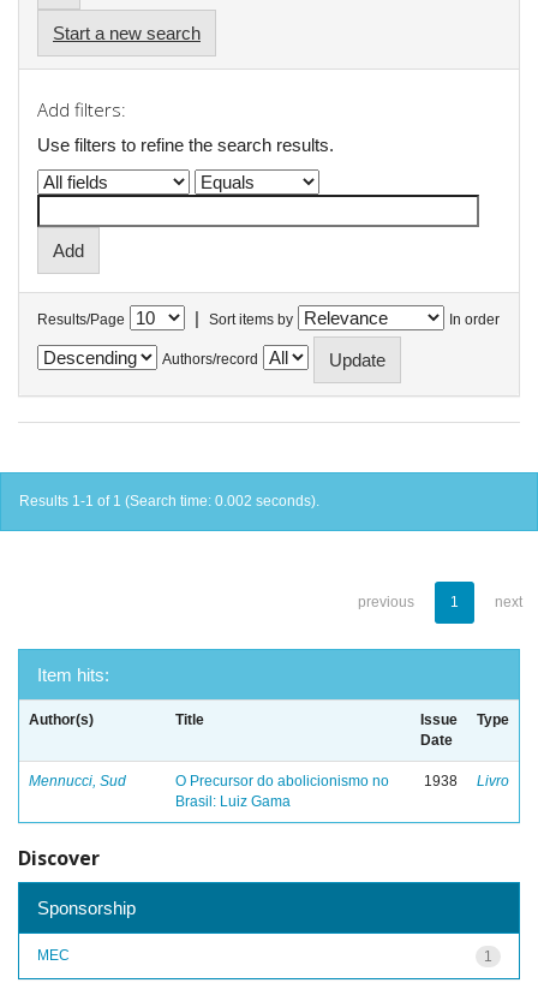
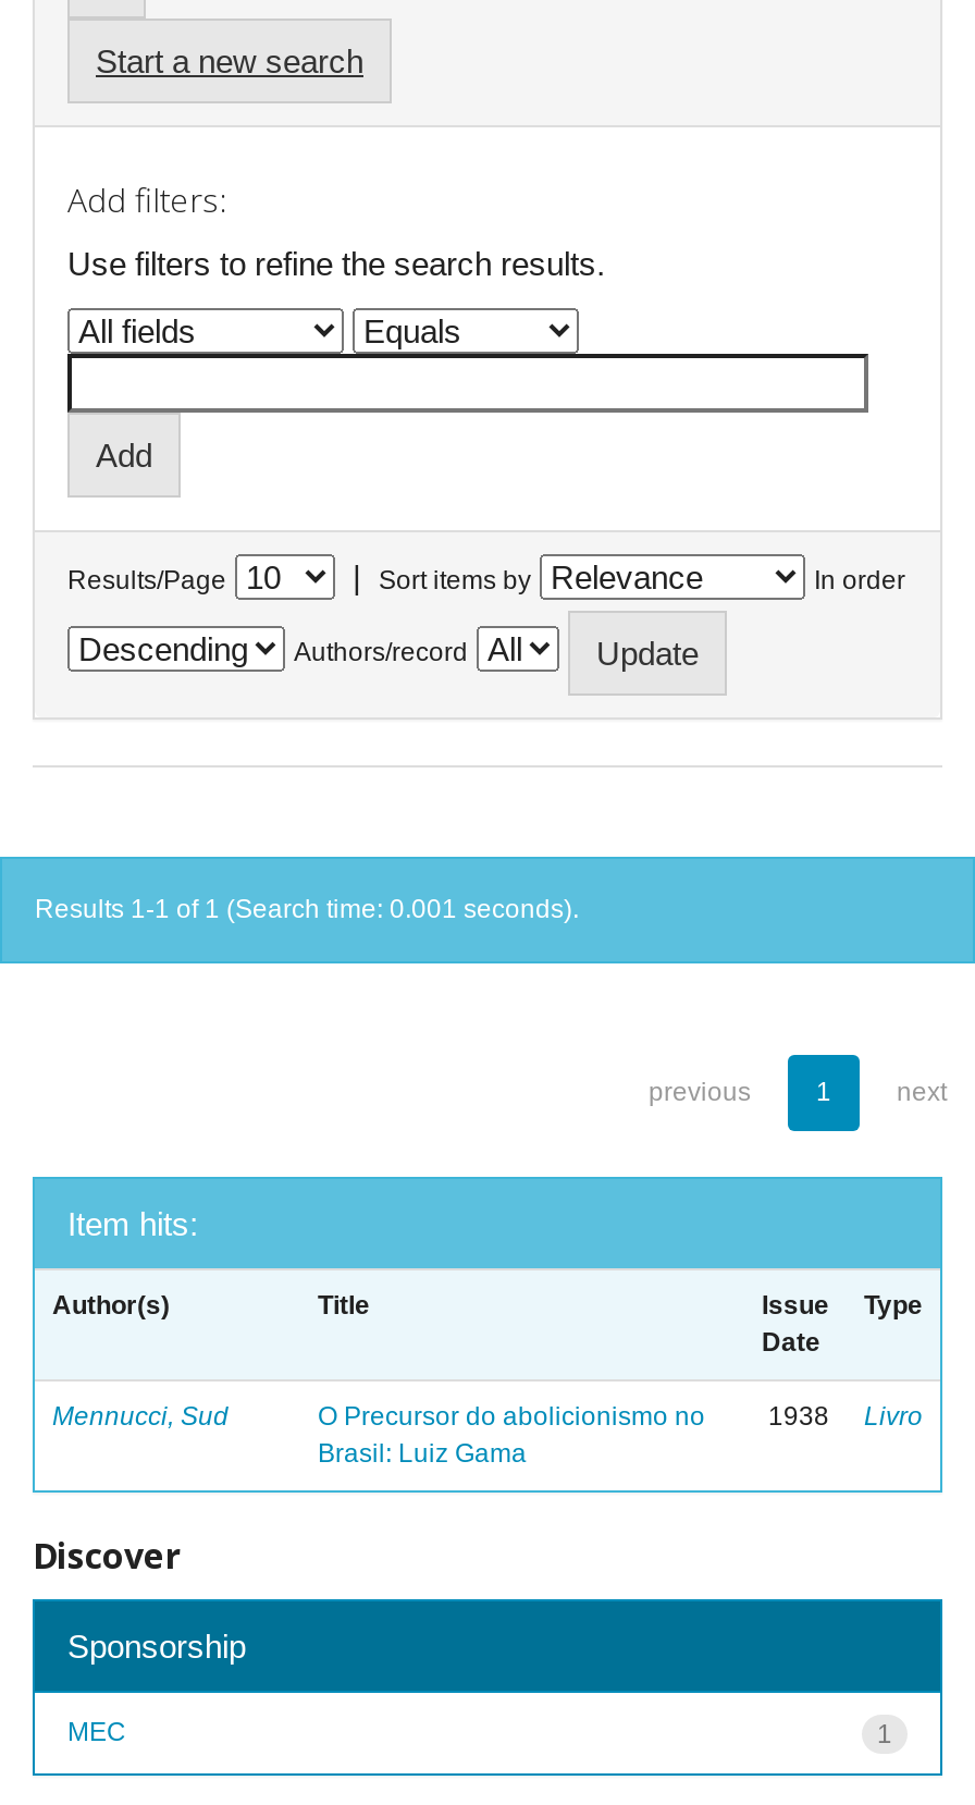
[19,493,319,510] Results 1-1 of 1 (Search time: 0.002 seconds). -> [35,894,579,924] Results 1-1 of 1 (Search time: 0.001 seconds).

